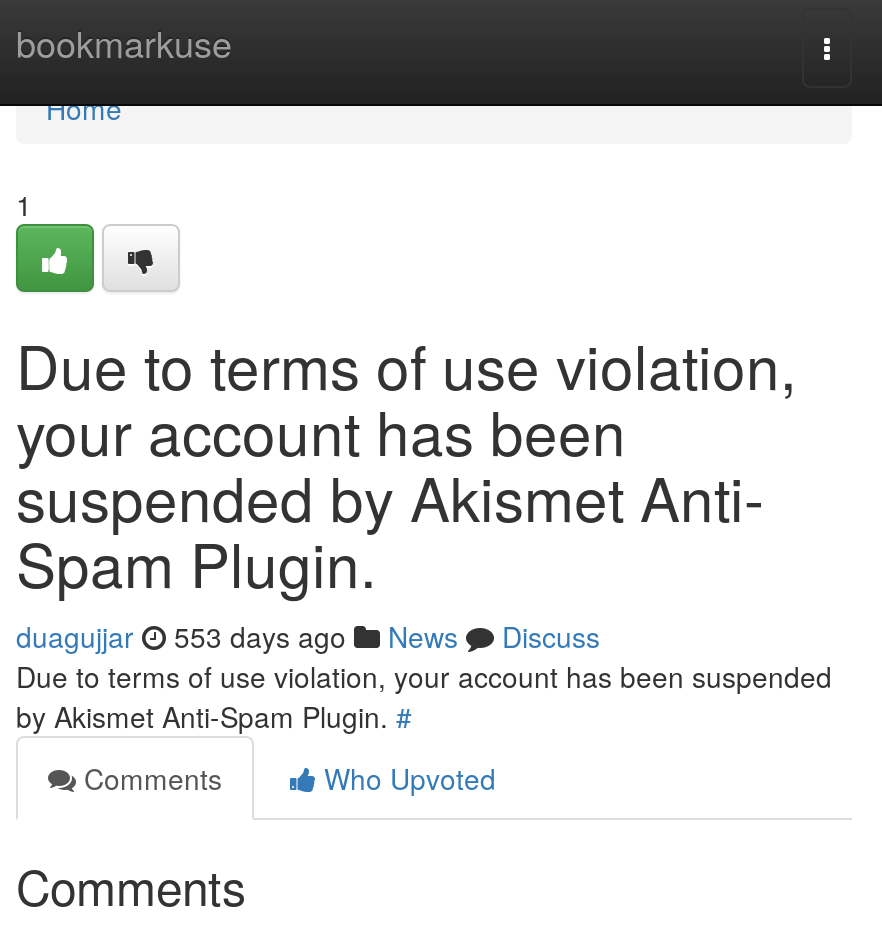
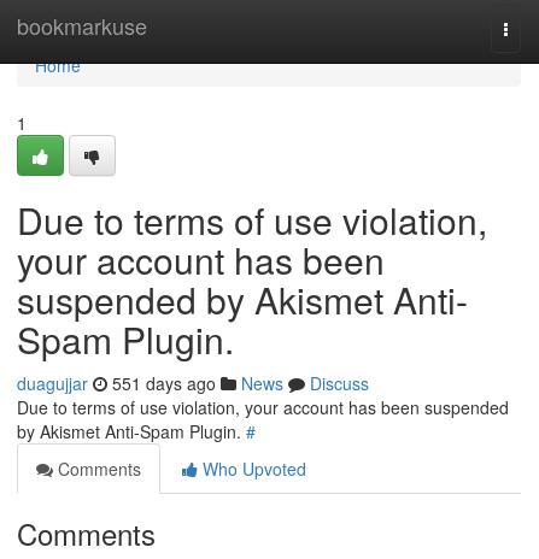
[16,616,600,656] duagujjar 553 days ago News Discuss -> [17,371,369,395] duagujjar 551 days ago News Discuss

